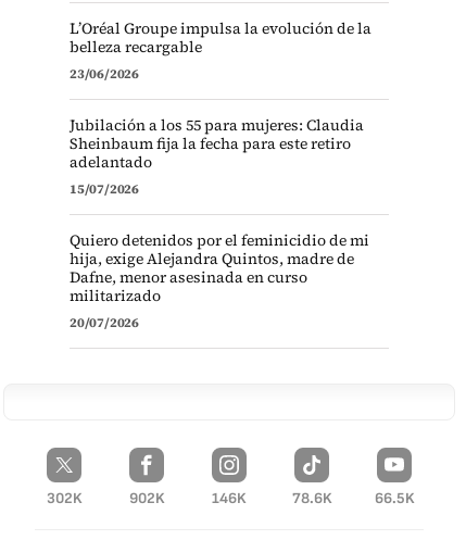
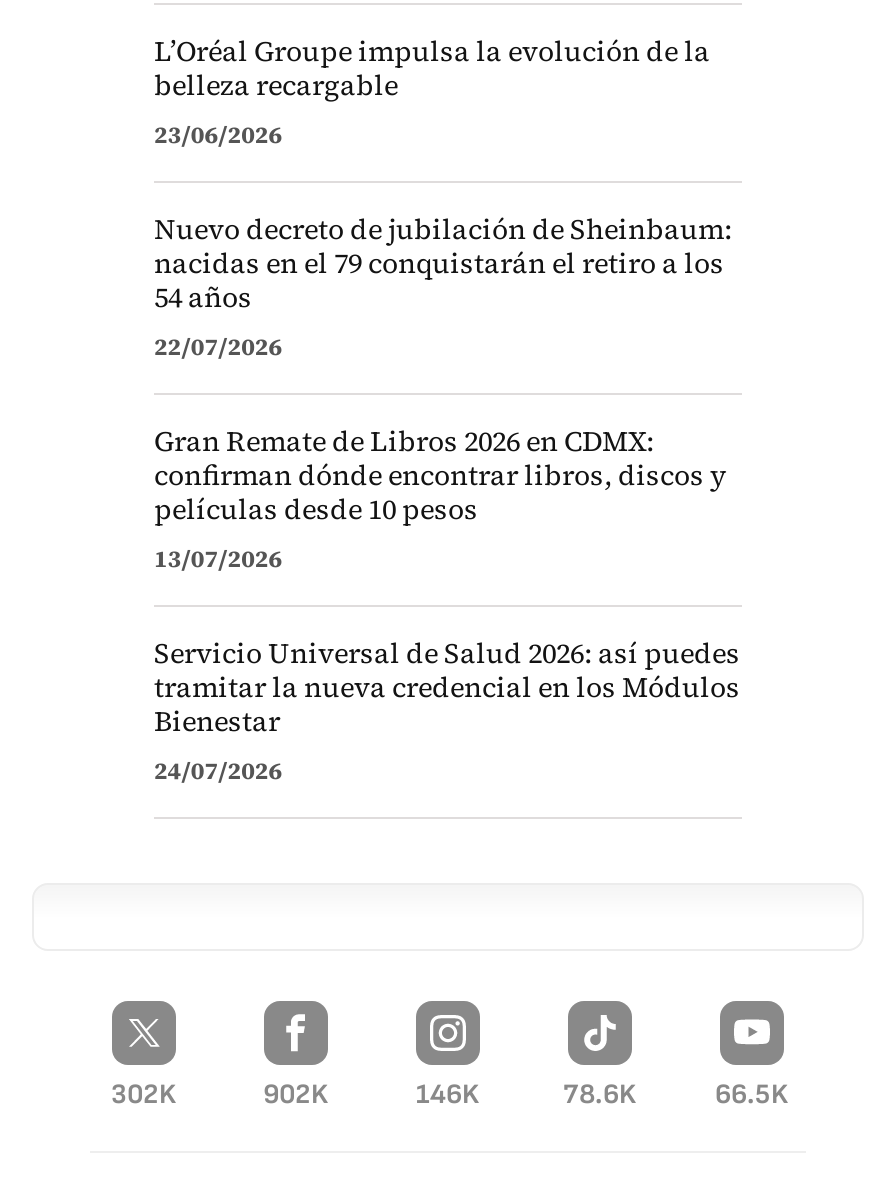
[70,114,369,331] Jubilación a los 55 para mujeres: Claudia | Sheinbaum fija la fecha para este retiro | adelantado | 15/07/2026 | Quiero detenidos por el feminicidio de mi | hija, exige Alejandra Quintos, madre de | Dafne, menor asesinada en curso | militarizado | 20/07/2026 -> [154,210,740,788] Nuevo decreto de jubilación de Sheinbaum: | nacidas en el 79 conquistarán el retiro a los | 54 años | 22/07/2026 | Gran Remate de Libros 2026 en CDMX: | confirman dónde encontrar libros, discos y | películas desde 10 pesos | 13/07/2026 | Servicio Universal de Salud 2026: así puedes | tramitar la nueva credencial en los Módulos | Bienestar | 24/07/2026

